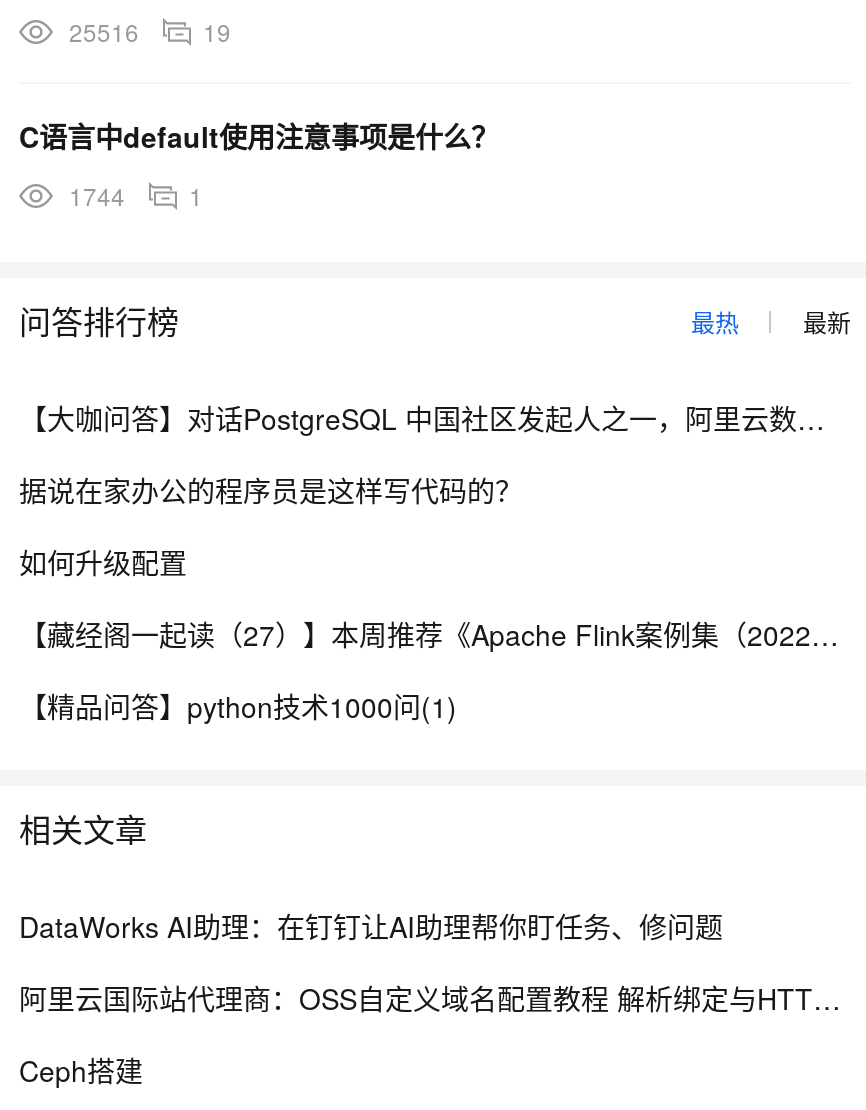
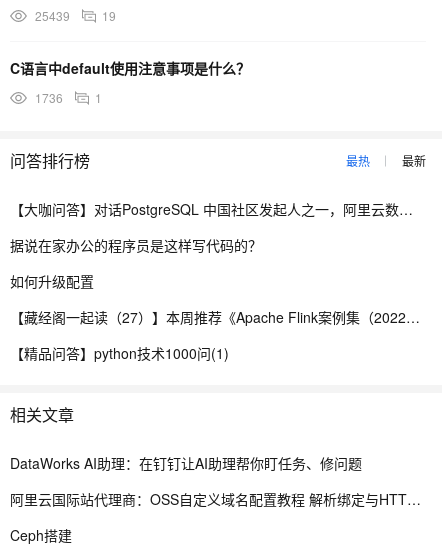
[69,14,231,48] 25516 19 -> [35,7,116,24] 25439 19
[69,178,203,212] 1744 1 -> [35,89,102,106] 1736 1

